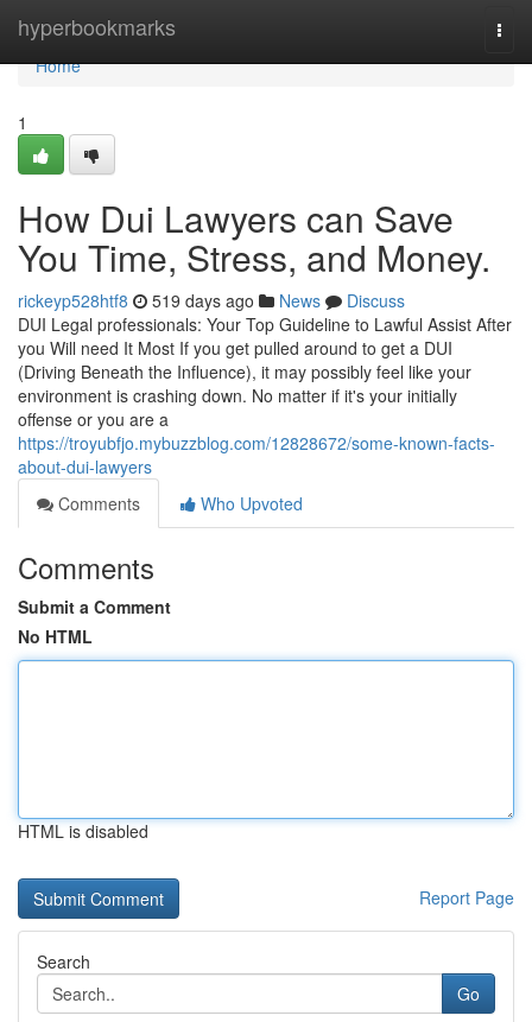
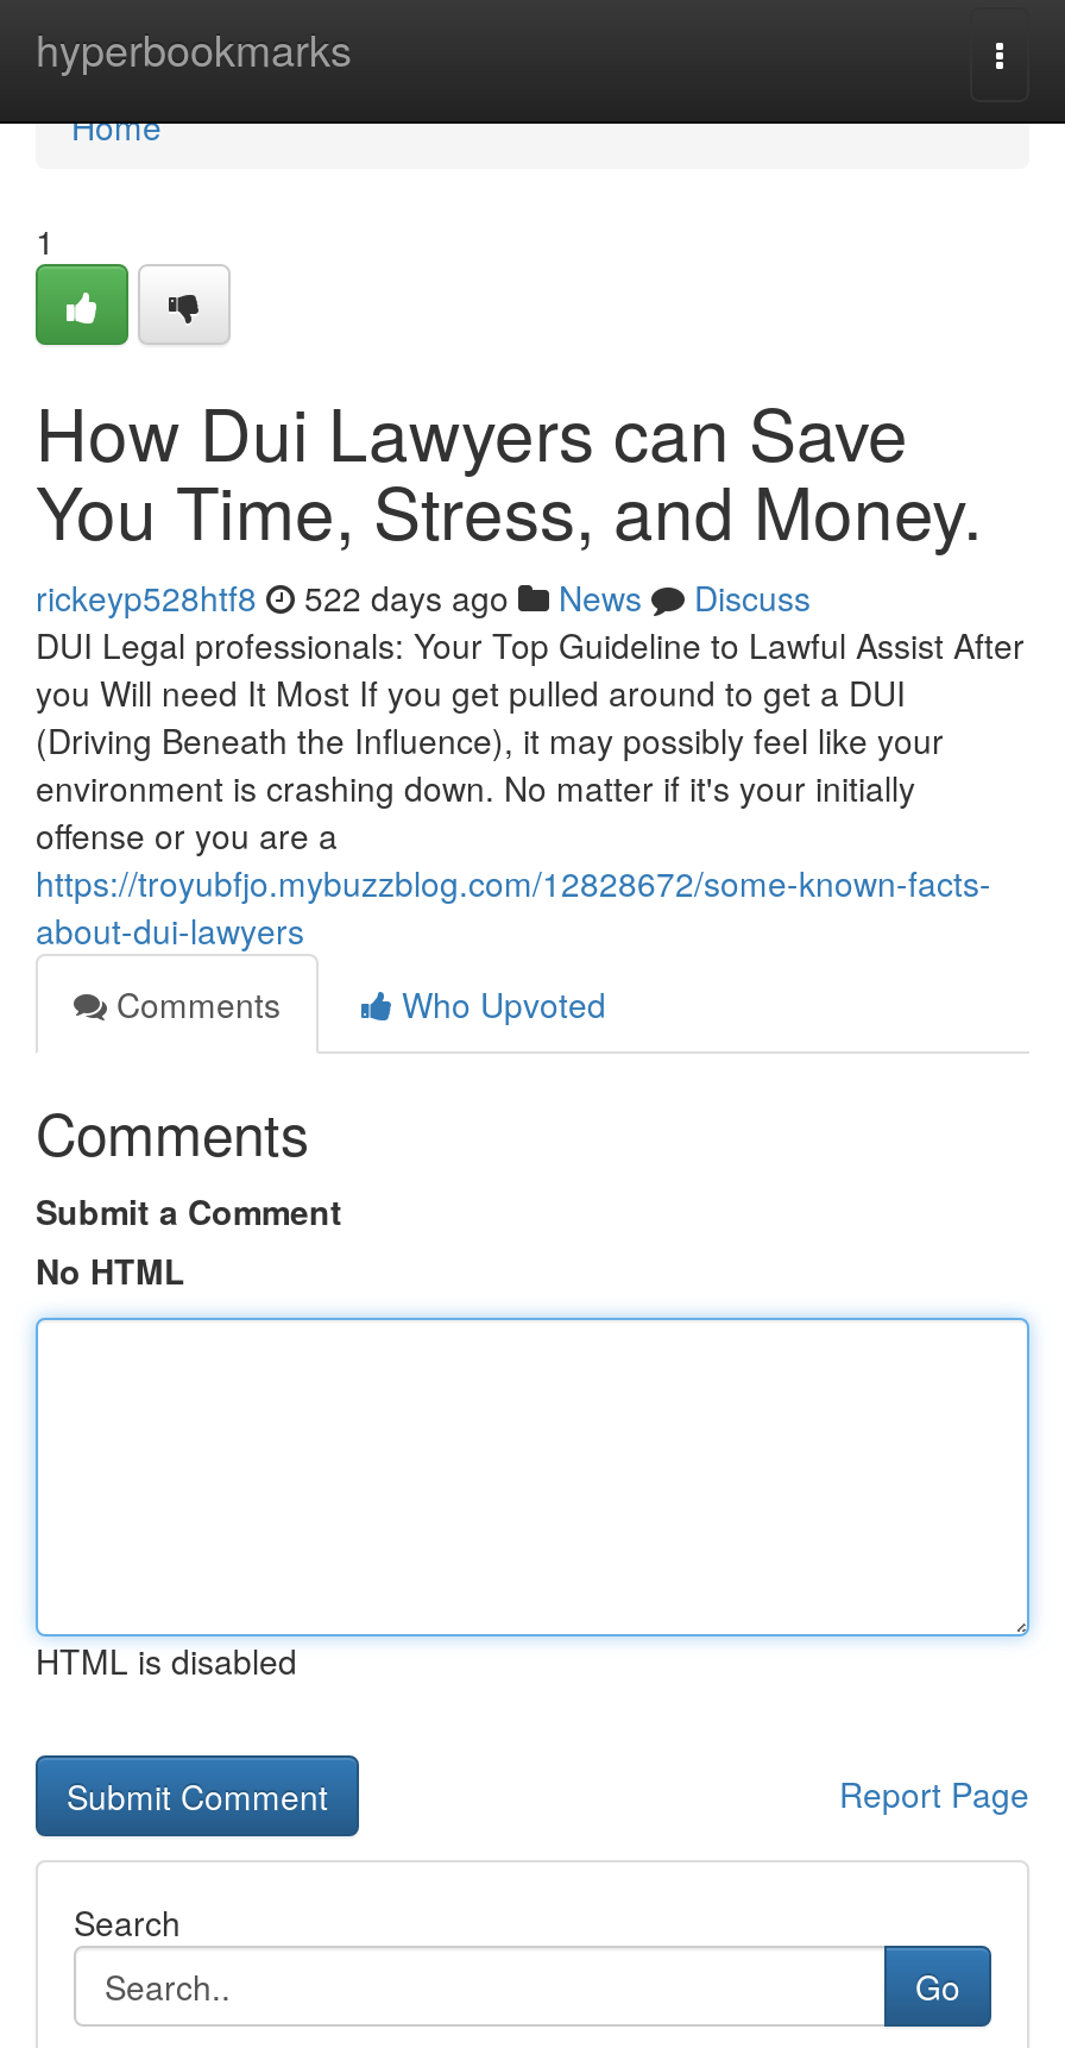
[18,288,405,312] rickeyp528htf8 519 days ago News Discuss -> [36,573,811,621] rickeyp528htf8 522 days ago News Discuss

